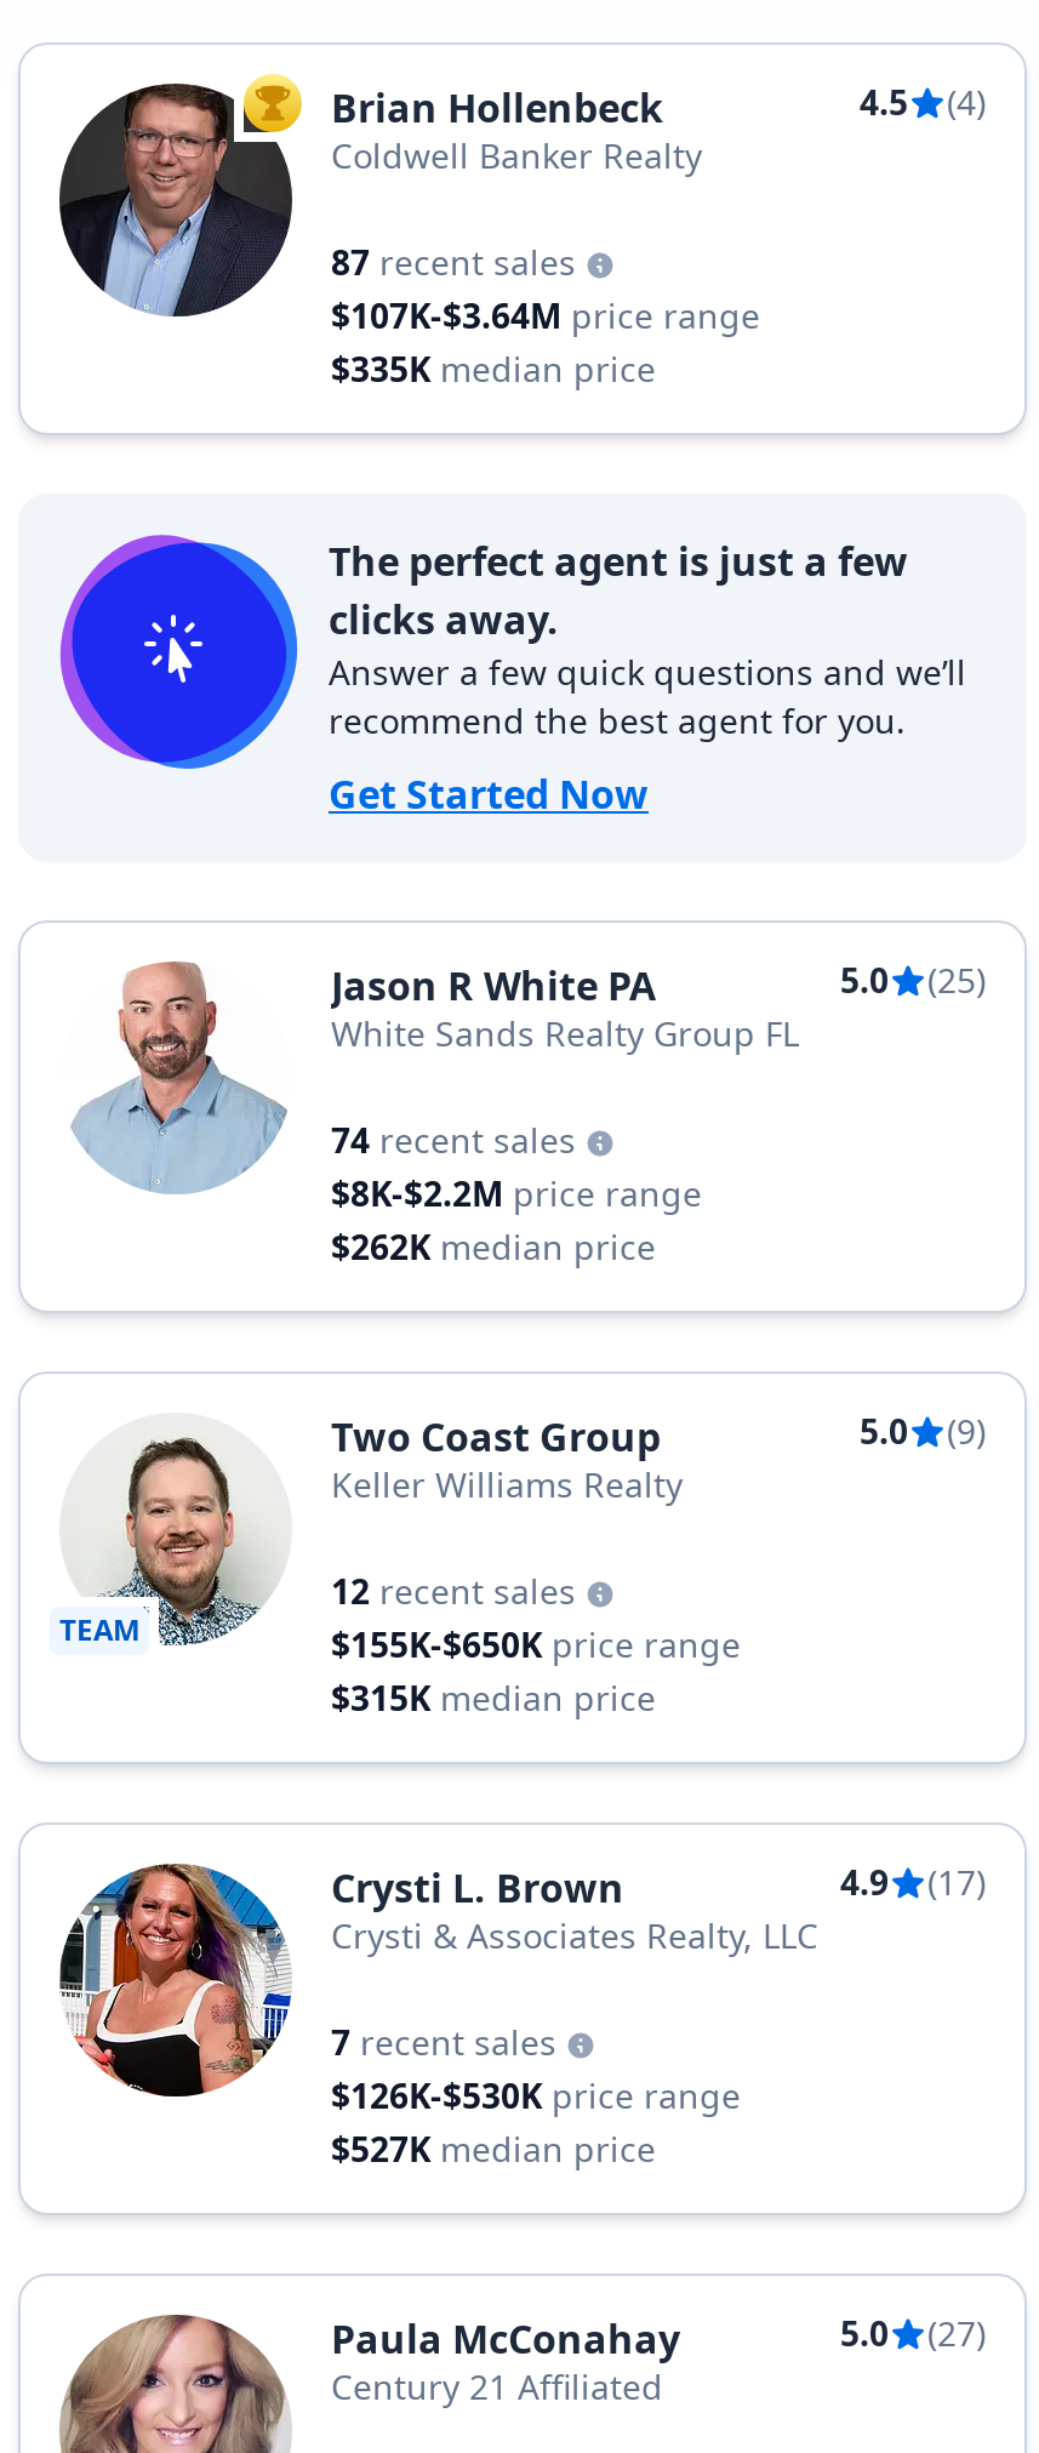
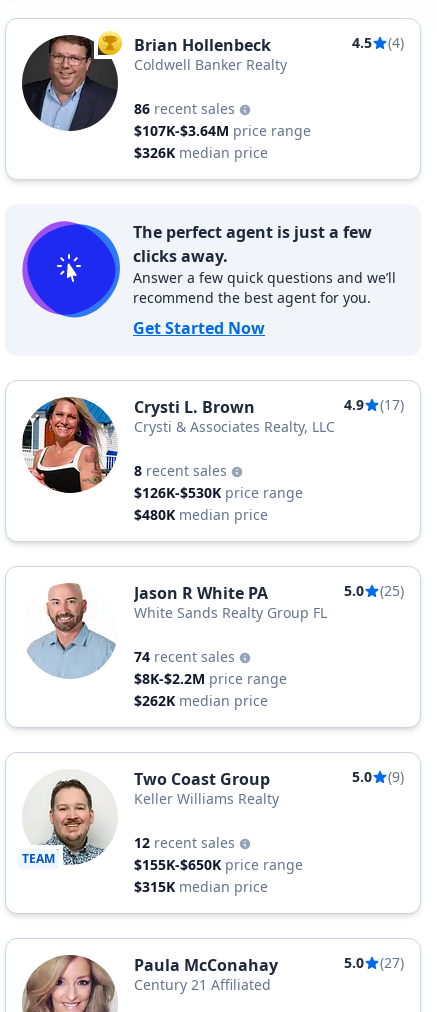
[331,239,586,285] 87 recent sales -> [134,99,239,118] 86 recent sales
[331,346,656,392] $335K median price -> [134,143,268,162] $326K median price
none -> [134,461,268,524] 8 recent sales | $480K median price
moved [59,957,986,1721] -> [22,581,404,896]: [image] | Jason R White PA | 5.0 | ... | $155K-$650K price range | $315K median price
moved [59,1859,986,2104] -> [21,395,404,494]: [image] | Crysti L. Brown | 4.9 | (17) | Crysti & Associates Realty, LLC
[331,2019,656,2172] 7 recent sales | $527K median price -> none
moved [331,2072,741,2118] -> [134,483,303,502]: $126K-$530K price range

